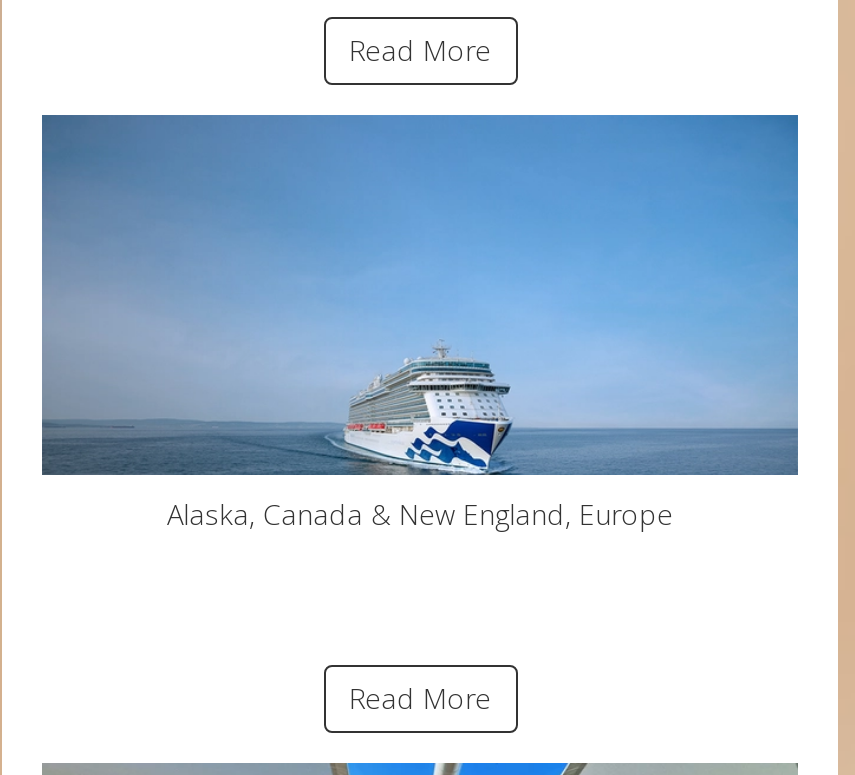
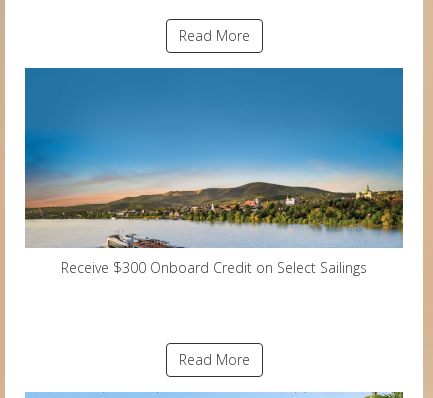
[40,115,800,532] [image] | Alaska, Canada & New England, Europe -> [24,68,404,276] [image] | Receive $300 Onboard Credit on Select Sailings

